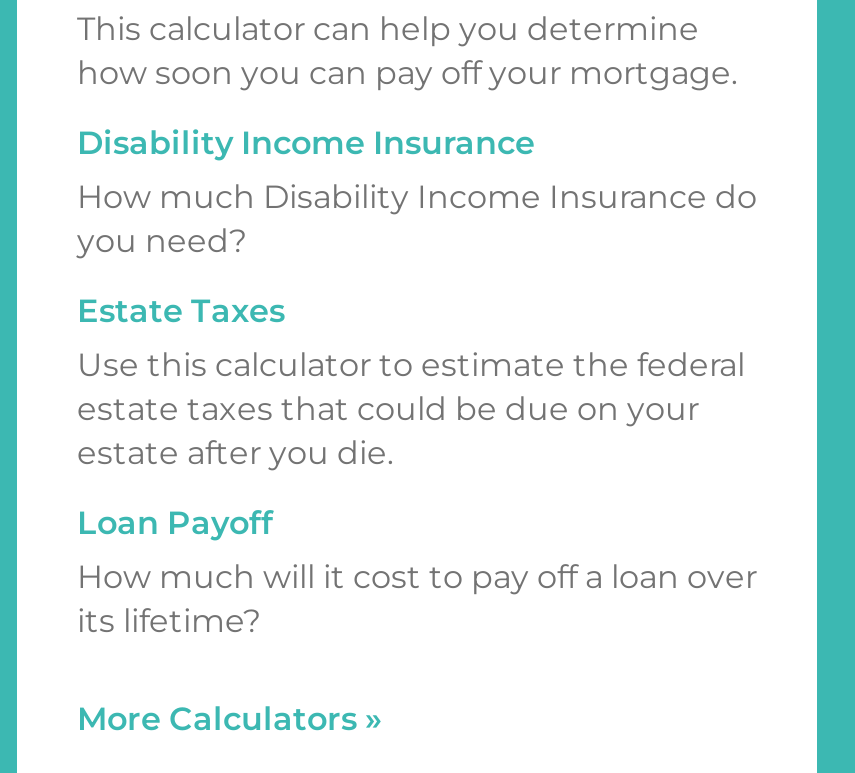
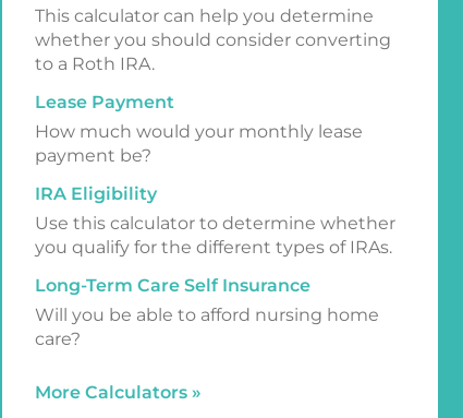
[77,53,737,91] how soon you can pay off your mortgage. -> [35,29,391,74] whether you should consider converting | to a Roth IRA.
[77,123,757,259] Disability Income Insurance | How much Disability Income Insurance do | you need? -> [35,91,363,165] Lease Payment | How much would your monthly lease | payment be?
[77,291,745,471] Estate Taxes | Use this calculator to estimate the federal | estate taxes that could be due on your | estate after you die. -> [35,183,395,257] IRA Eligibility | Use this calculator to determine whether | you qualify for the different types of IRAs.
[77,503,757,639] Loan Payoff | How much will it cost to pay off a loan over | its lifetime? -> [35,275,379,349] Long-Term Care Self Insurance | Will you be able to afford nursing home | care?

